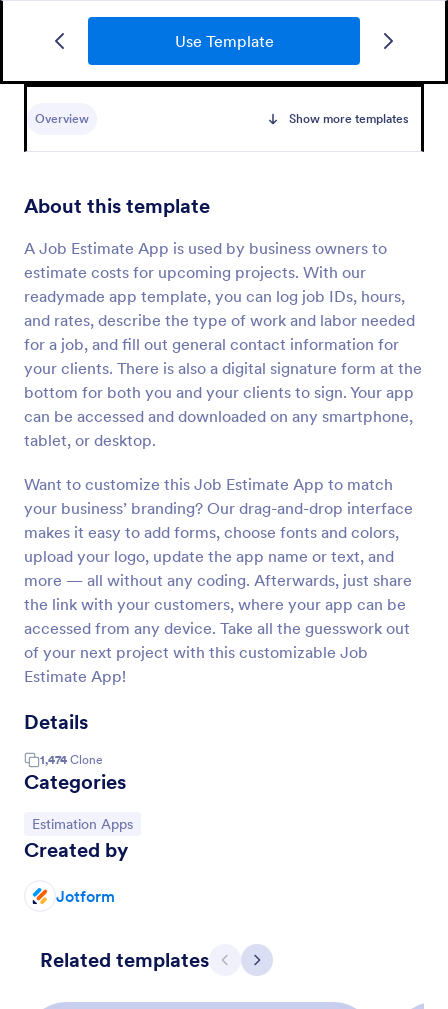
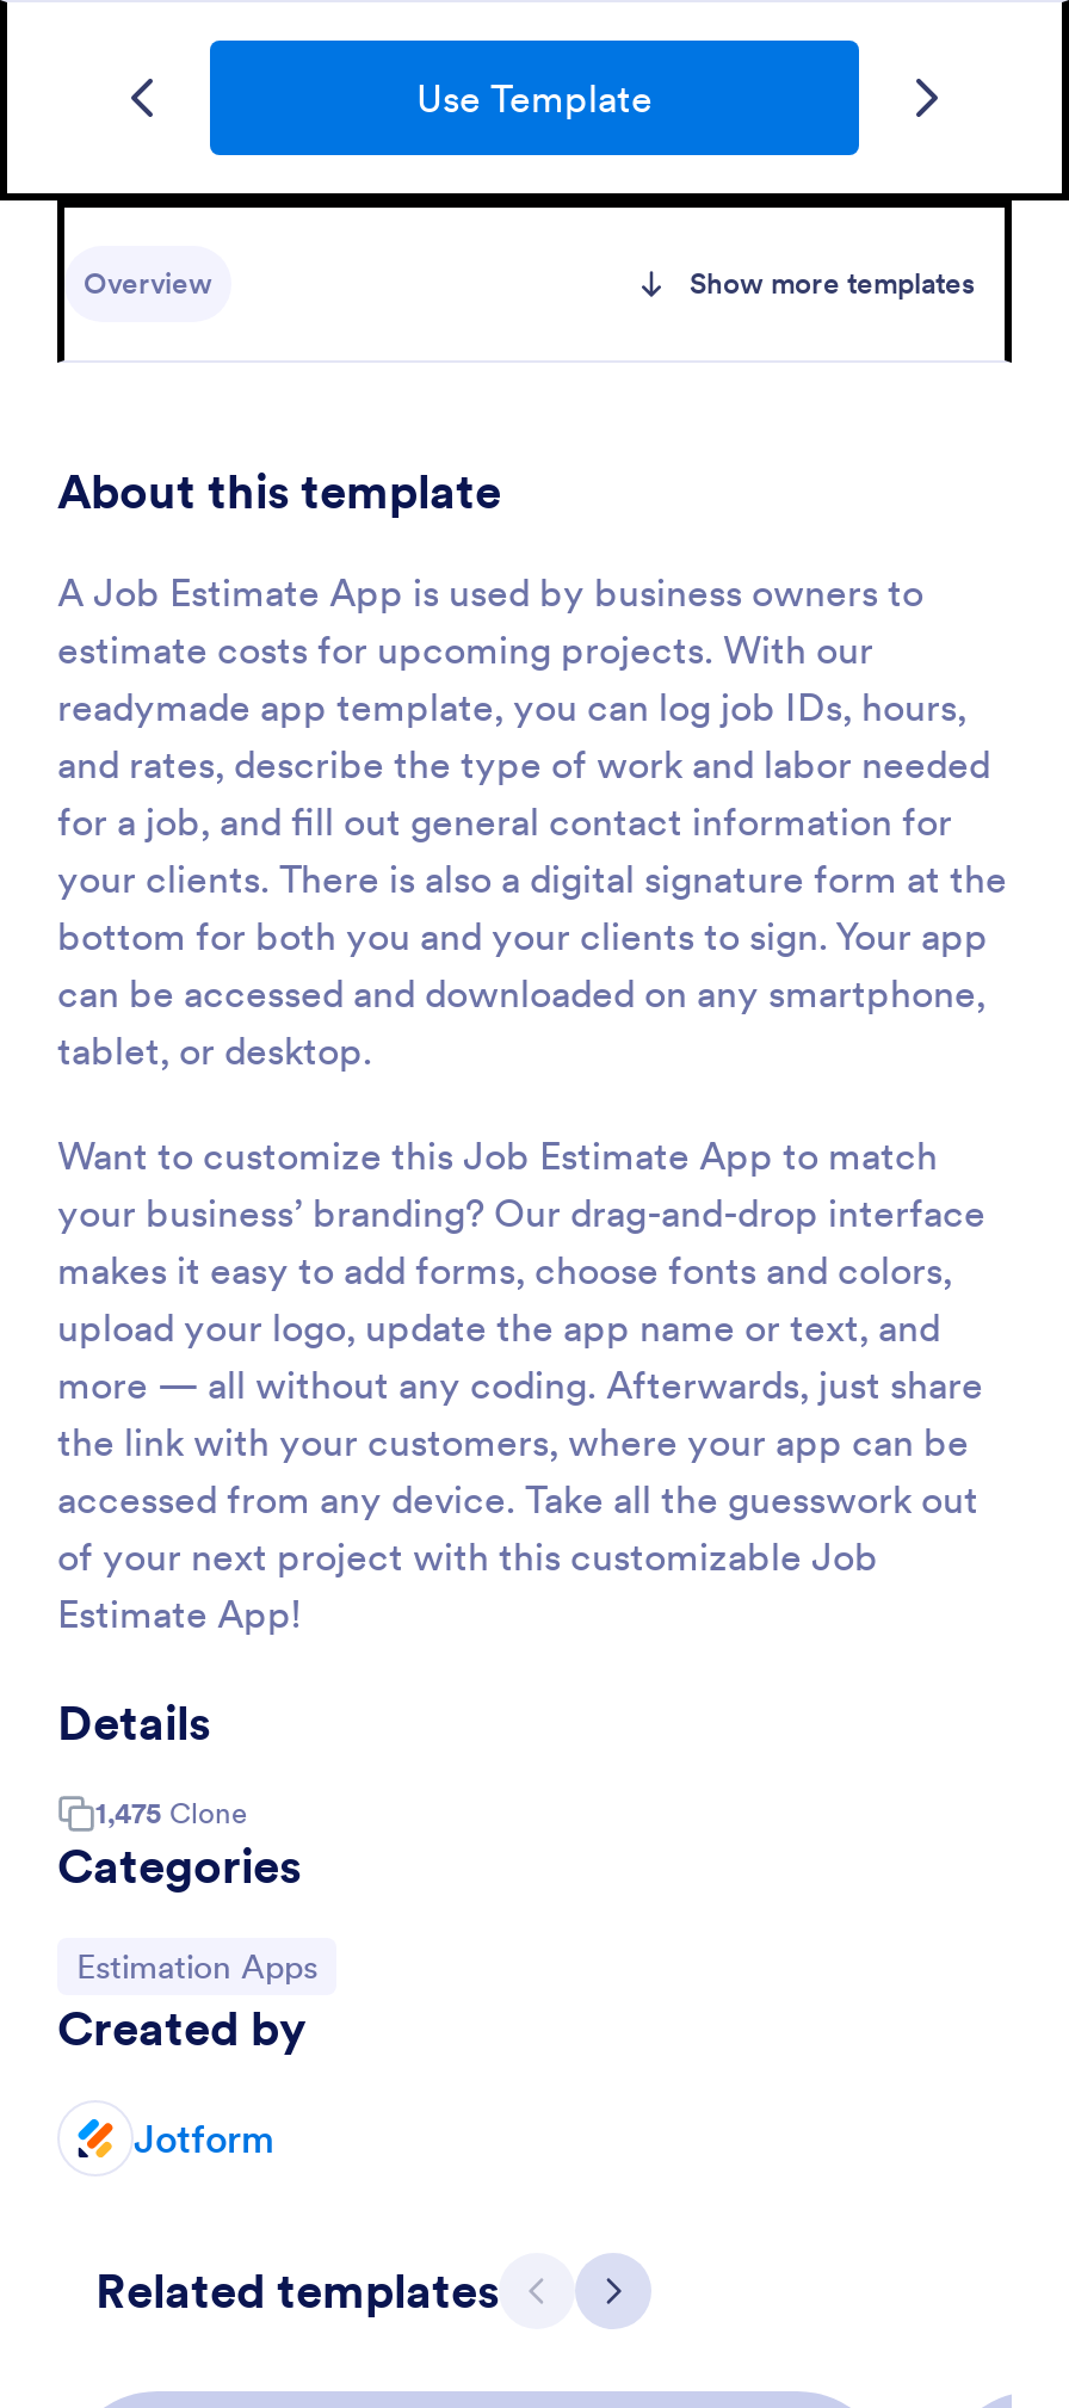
[40,752,103,767] 1,474 Clone -> [95,1795,248,1830] 1,475 Clone

